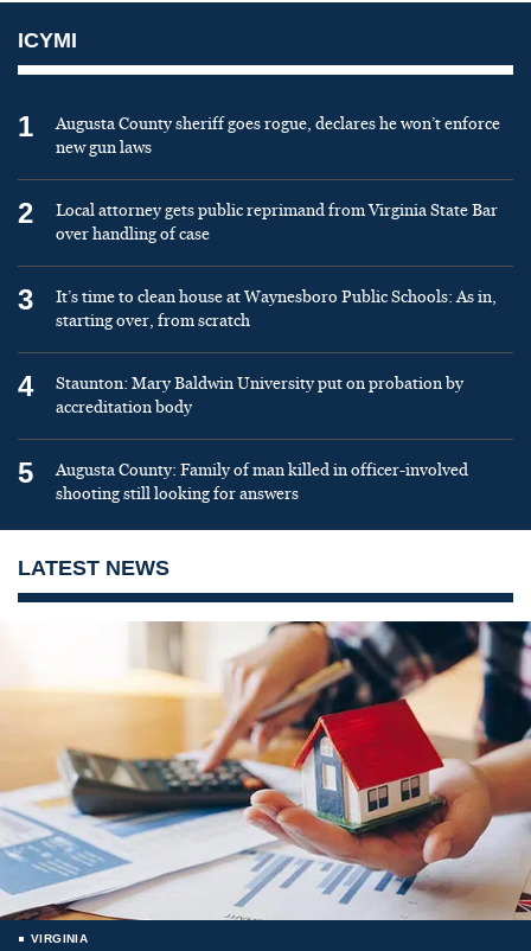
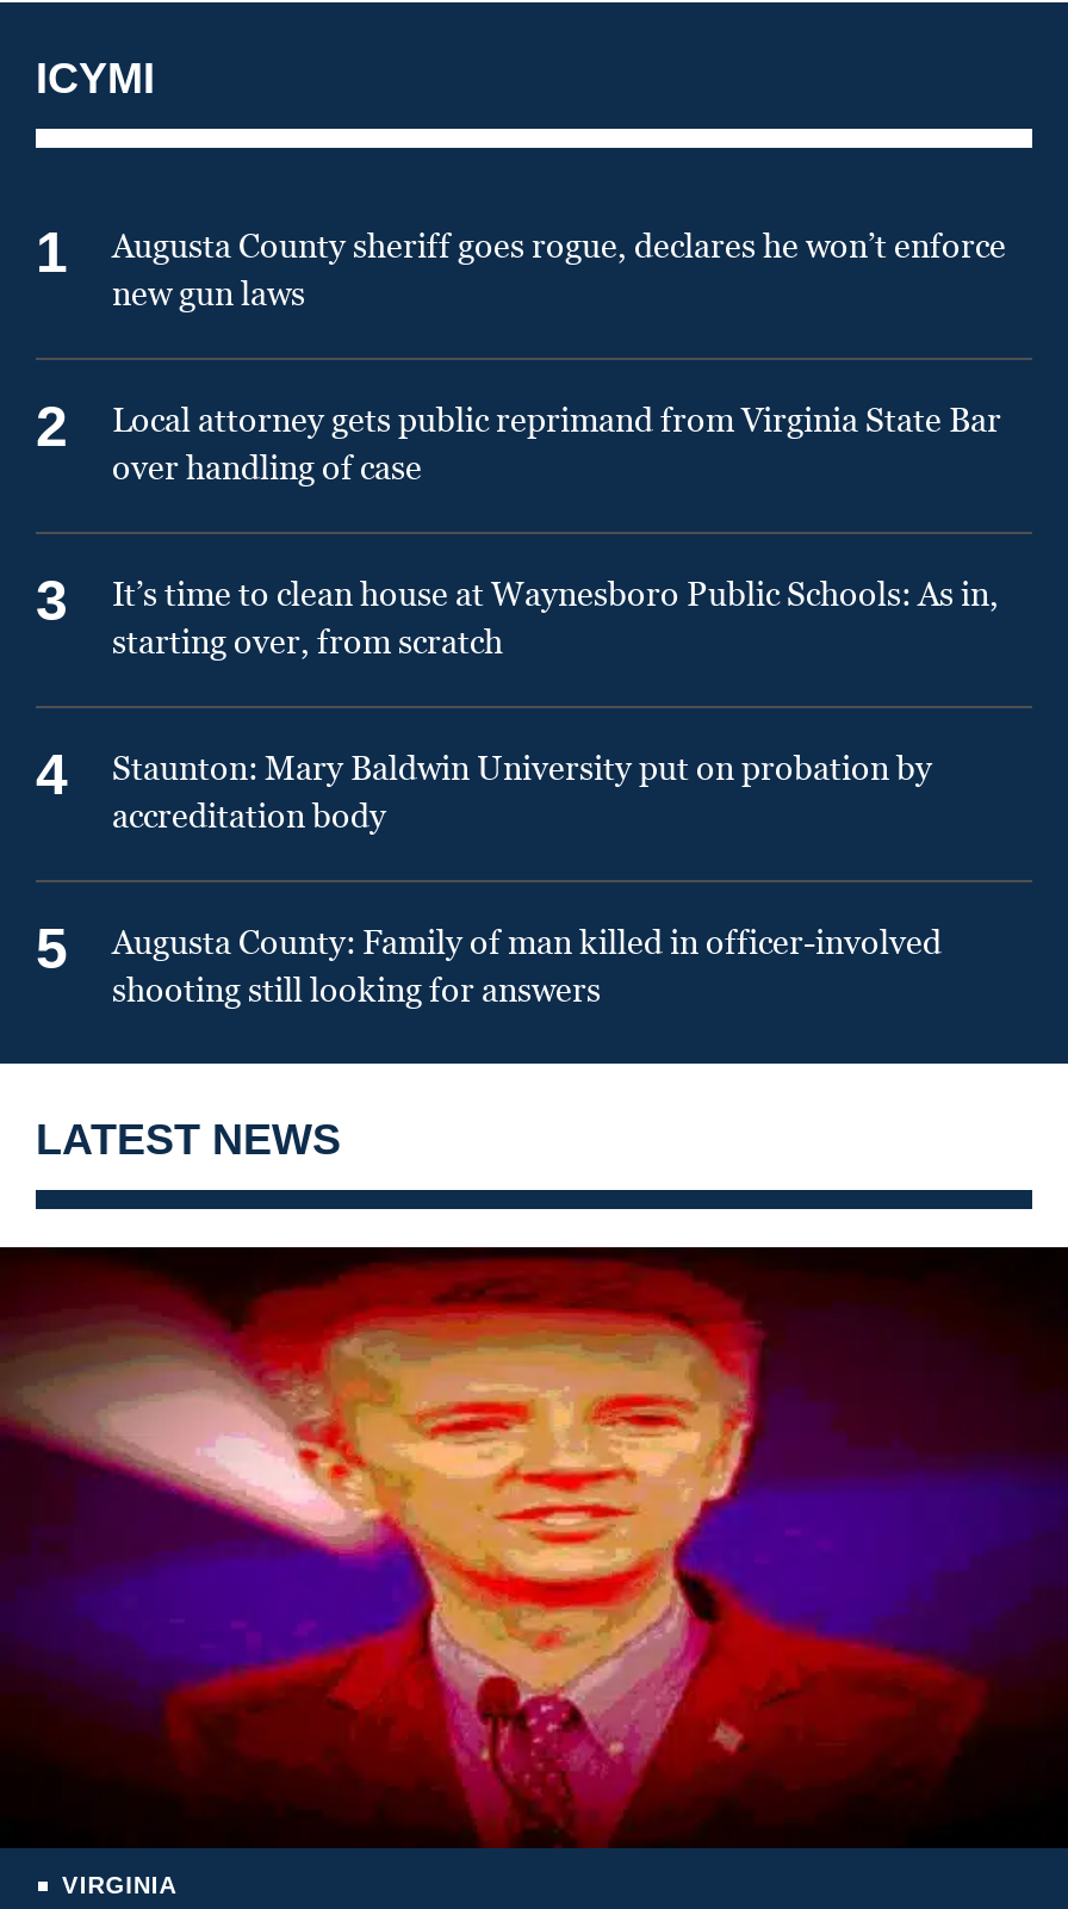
[4,620,527,921] [image] -> [7,1245,1061,1851] [image]

